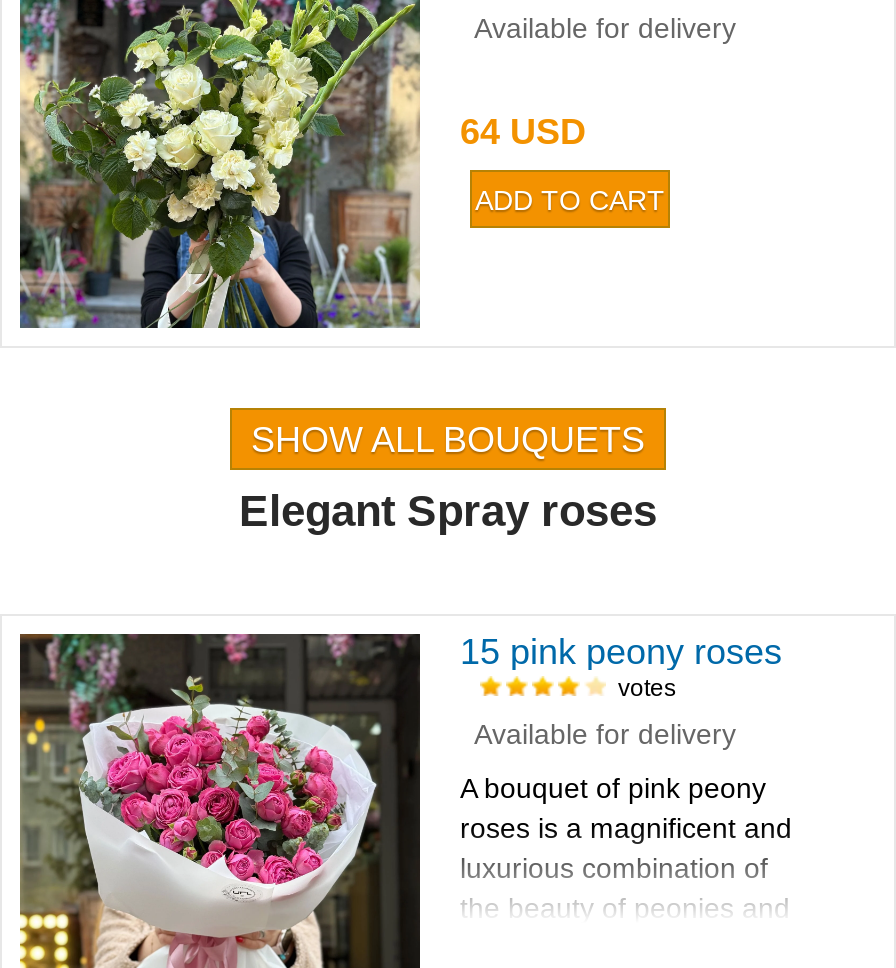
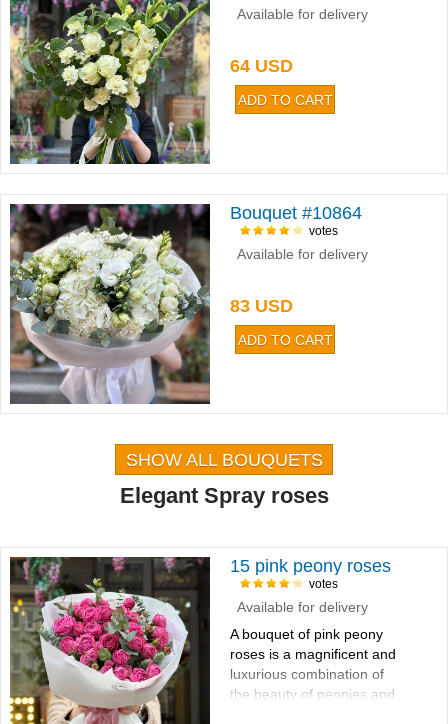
none -> [9,203,368,405] [image] | Bouquet #10864 | votes | Available for delivery | 83 USD

